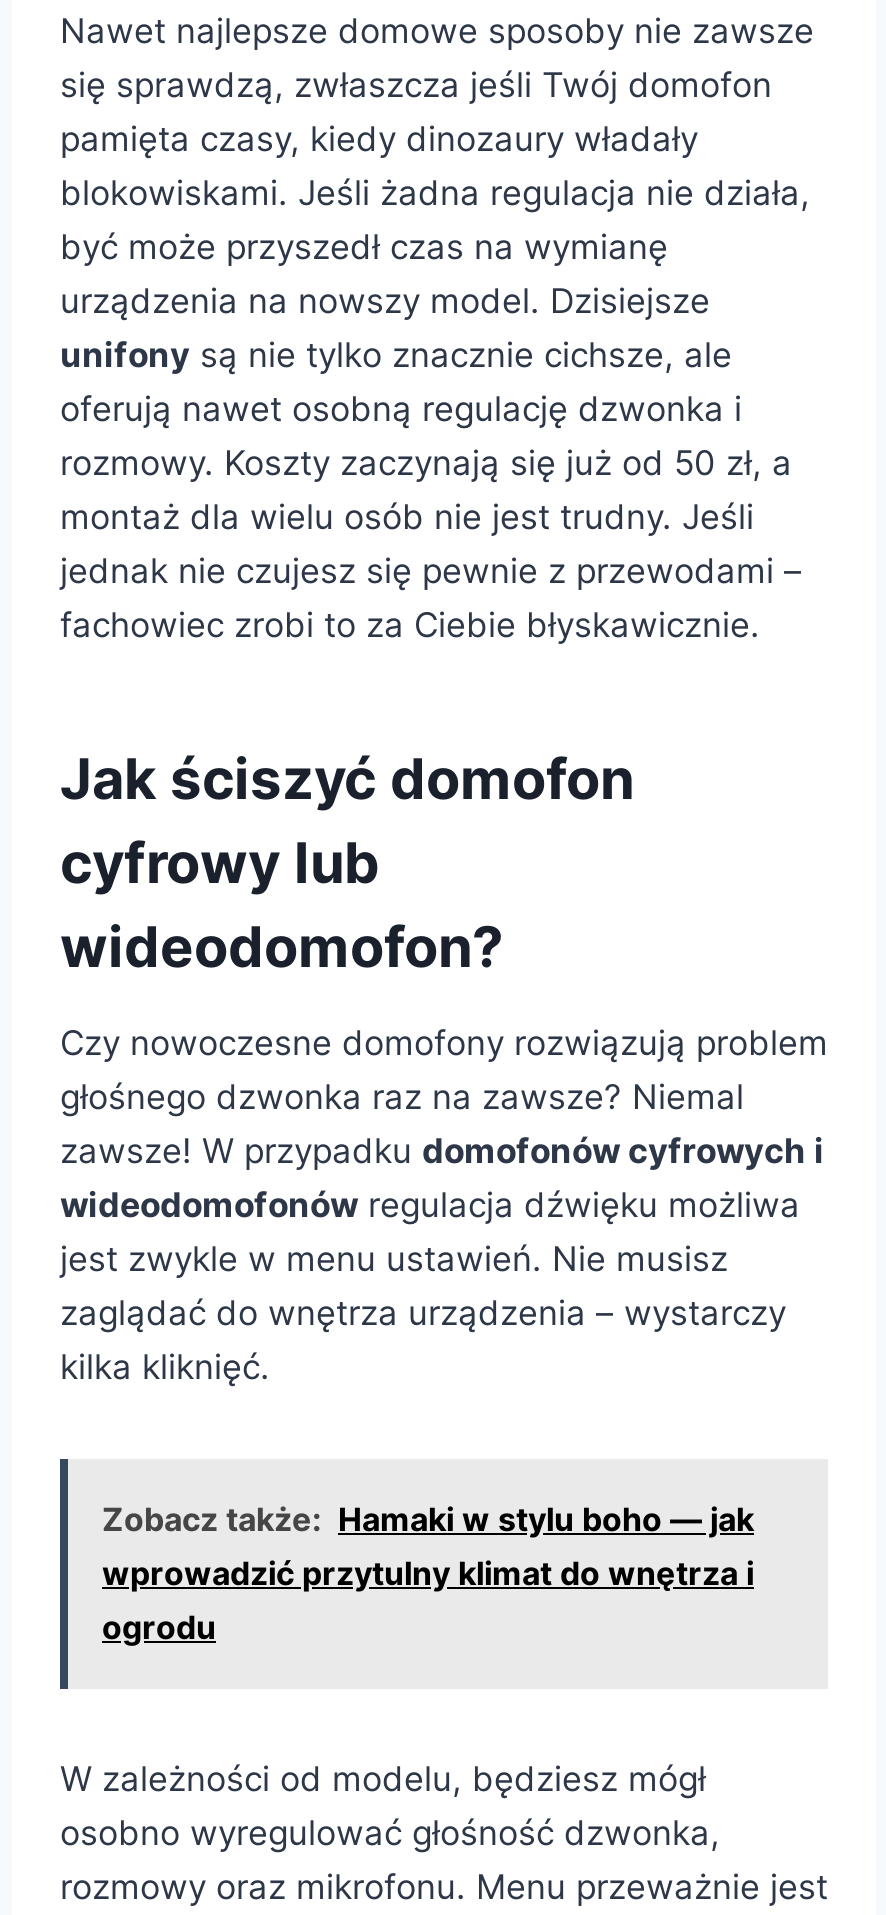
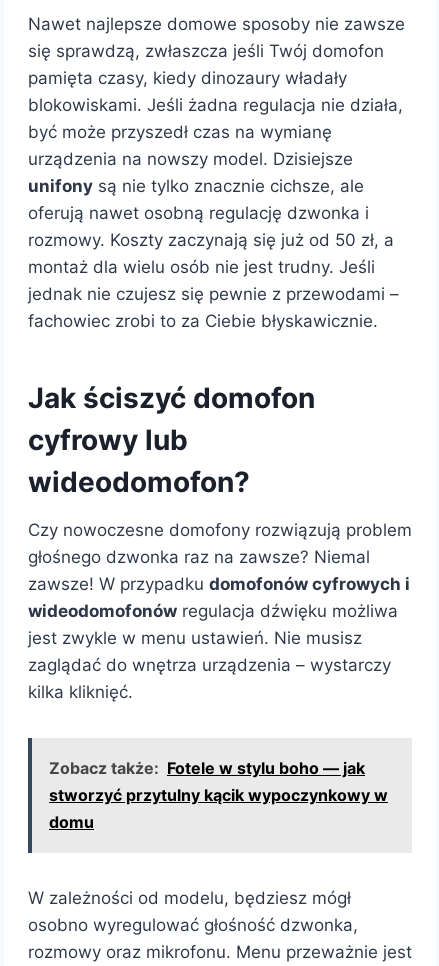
[102,1499,754,1647] Zobacz także: Hamaki w stylu boho — jak | wprowadzić przytulny klimat do wnętrza i | ogrodu -> [49,758,388,832] Zobacz także: Fotele w stylu boho — jak | stworzyć przytulny kącik wypoczynkowy w | domu

